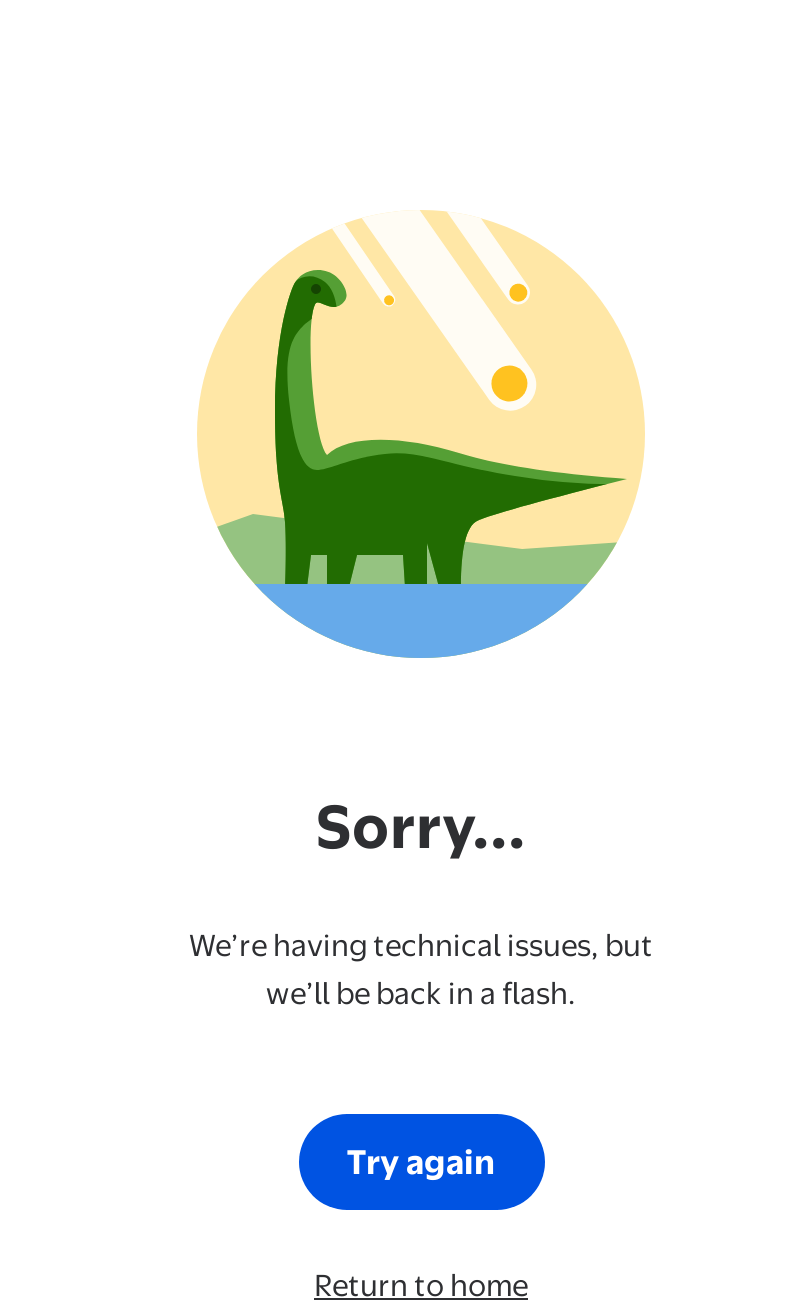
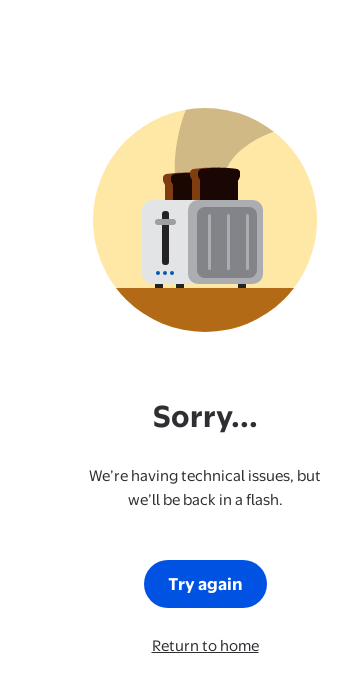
[217,212,625,660] [image] -> [104,108,304,333] [image]

